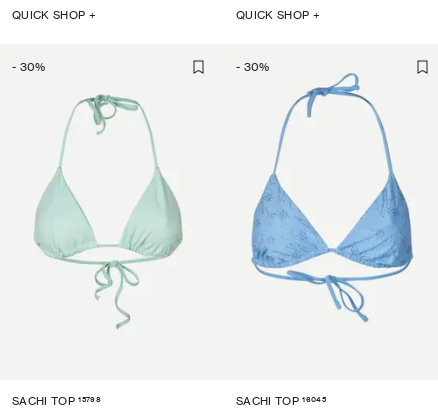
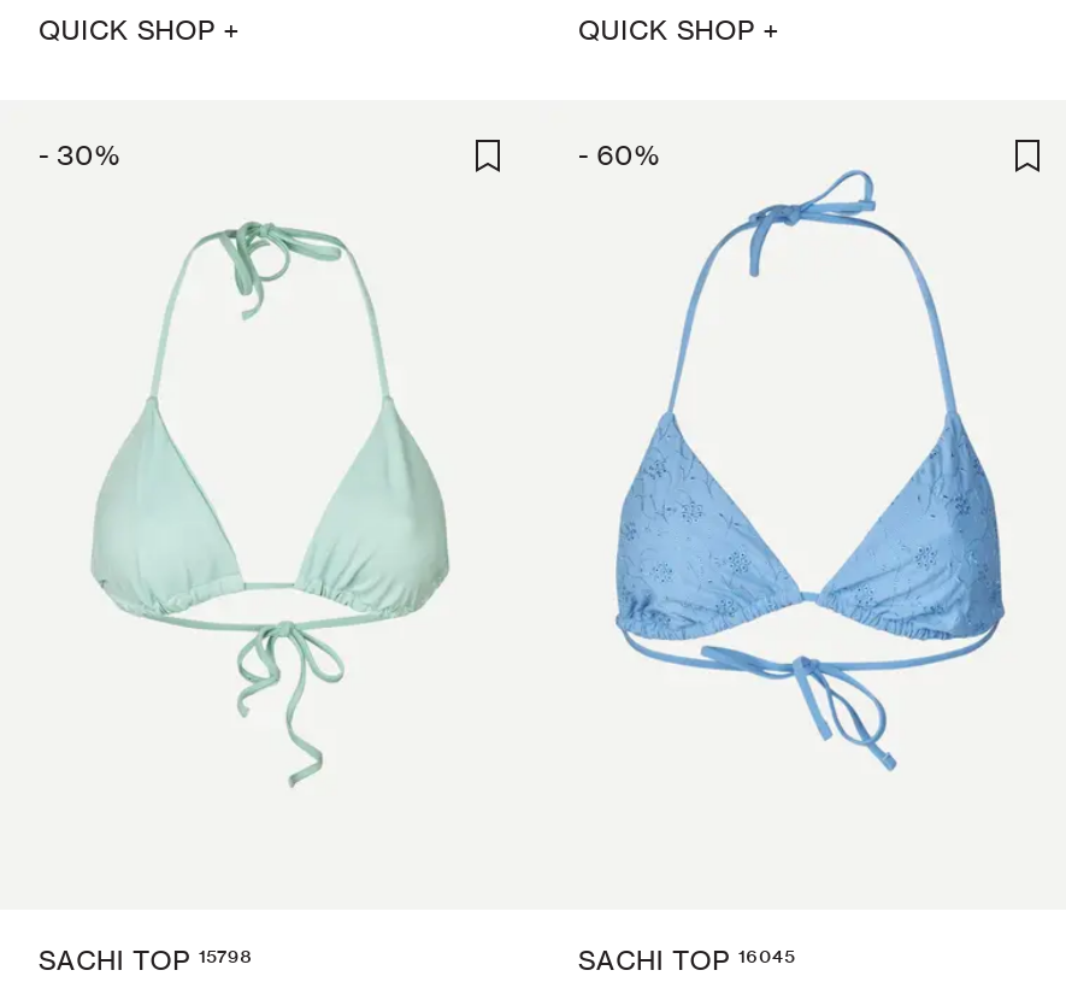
[236,60,270,74] - 30% -> [578,139,659,172] - 60%

